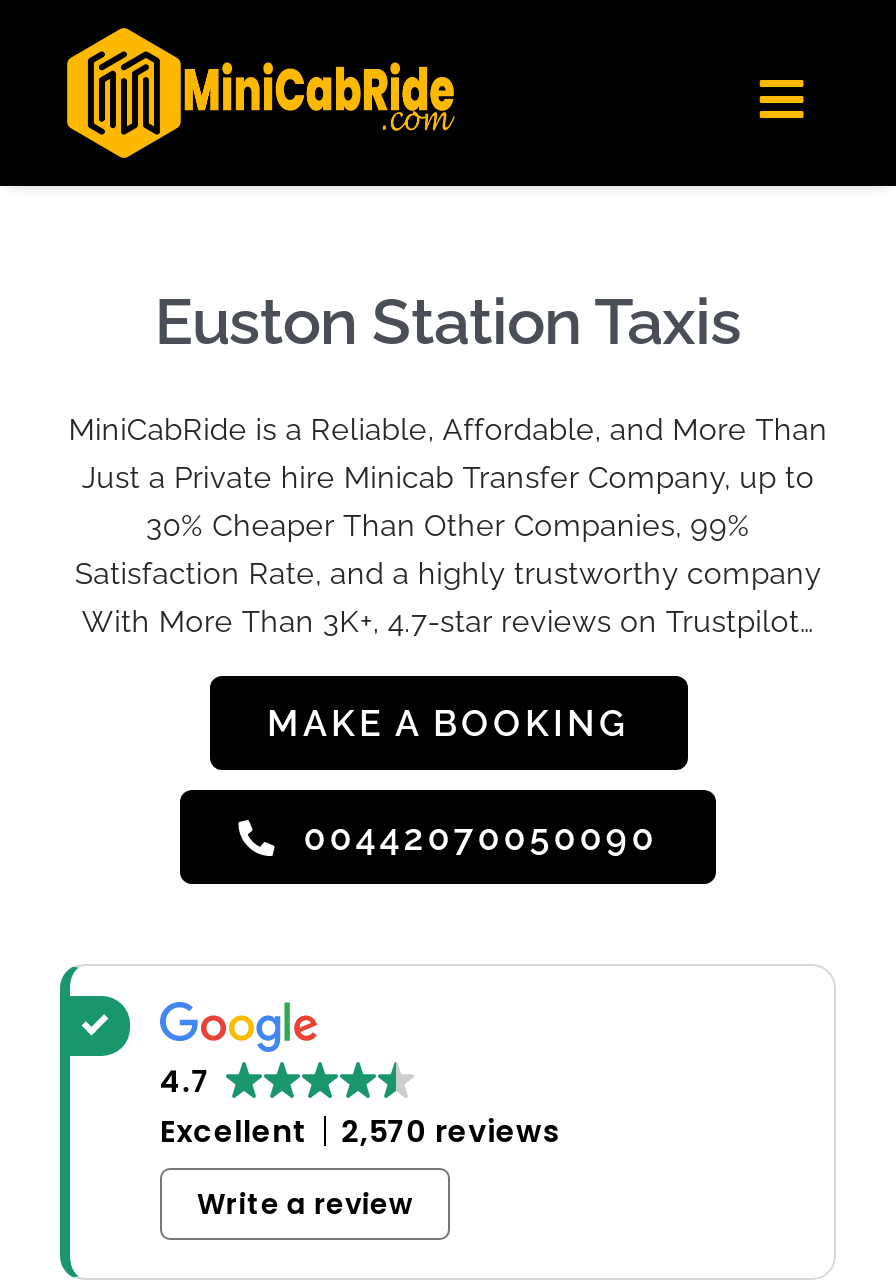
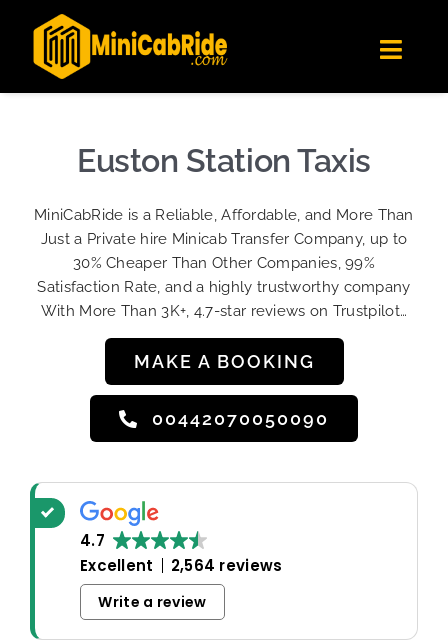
[160,1110,561,1152] Excellent 2,570 reviews -> [80,555,283,576] Excellent 2,564 reviews

